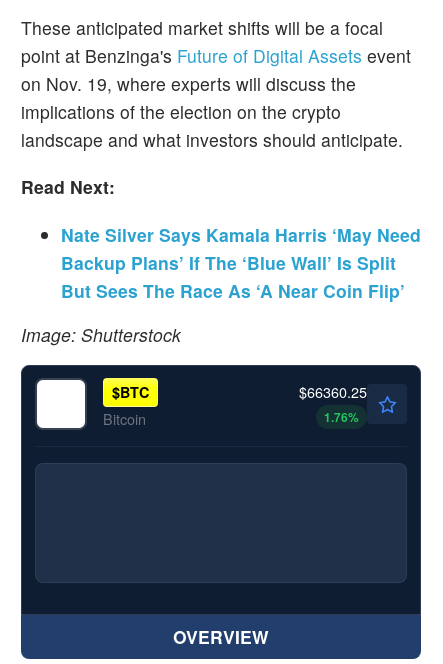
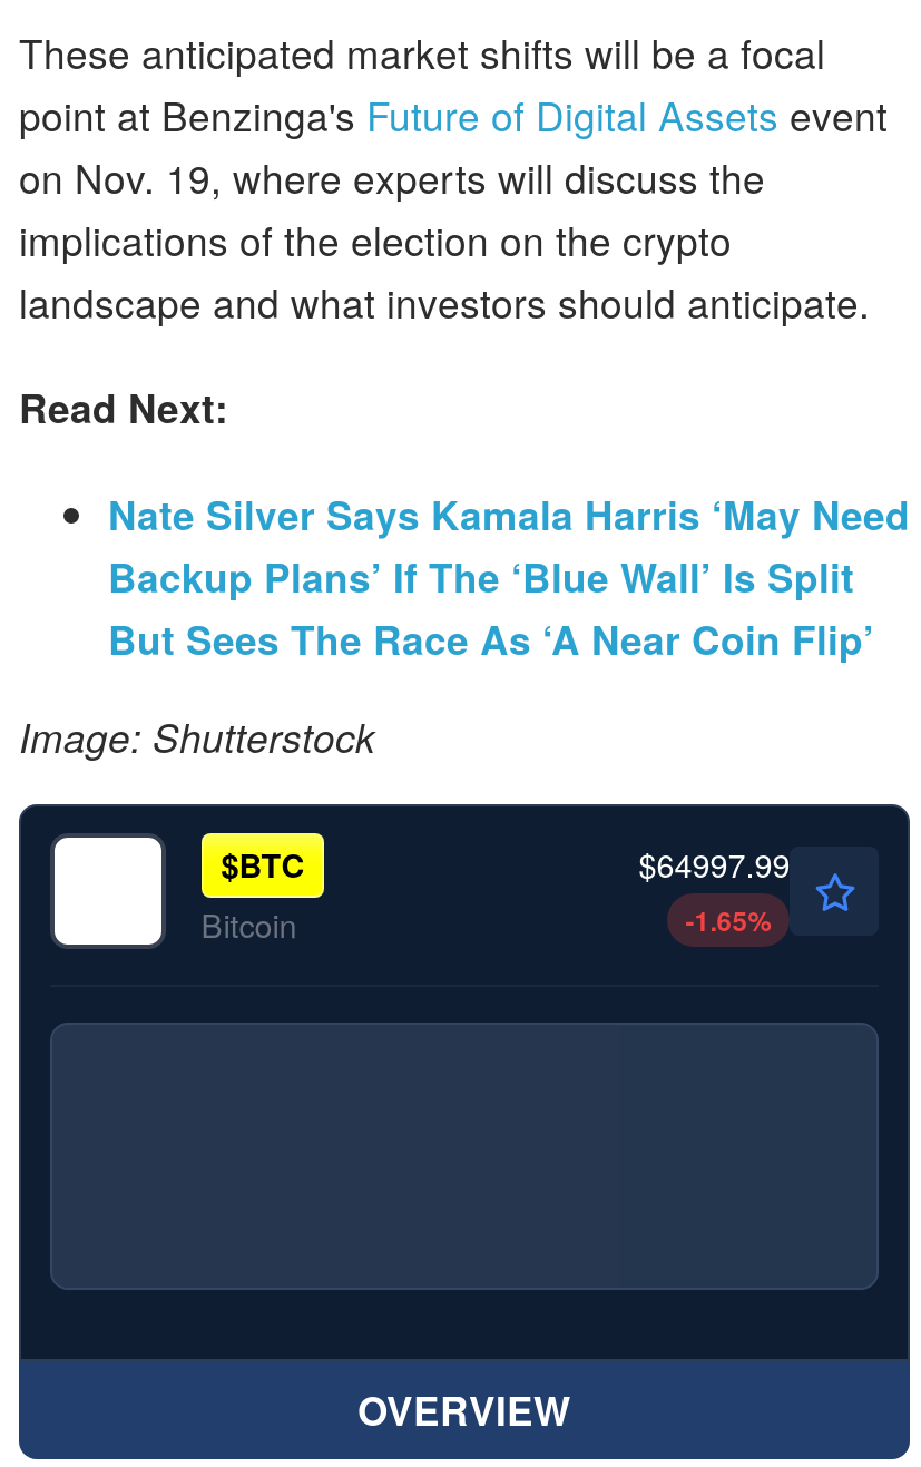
[299,381,367,402] $66360.25 -> [639,840,790,886] $64997.99
[324,408,359,426] 1.76% -> [685,900,772,940] -1.65%

